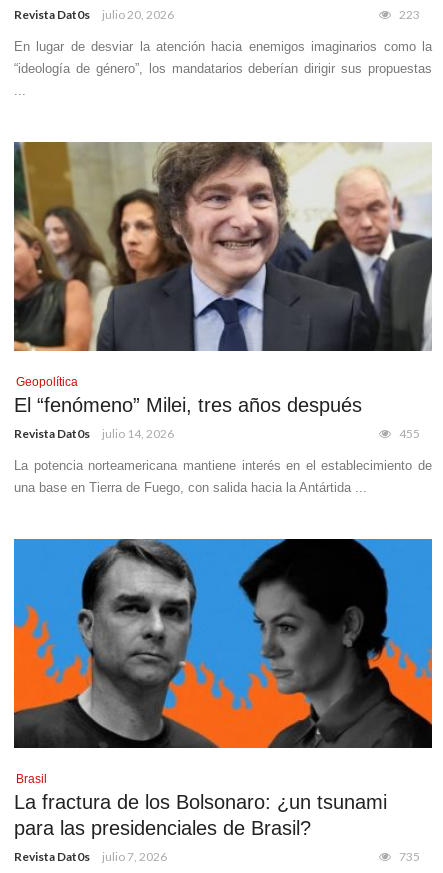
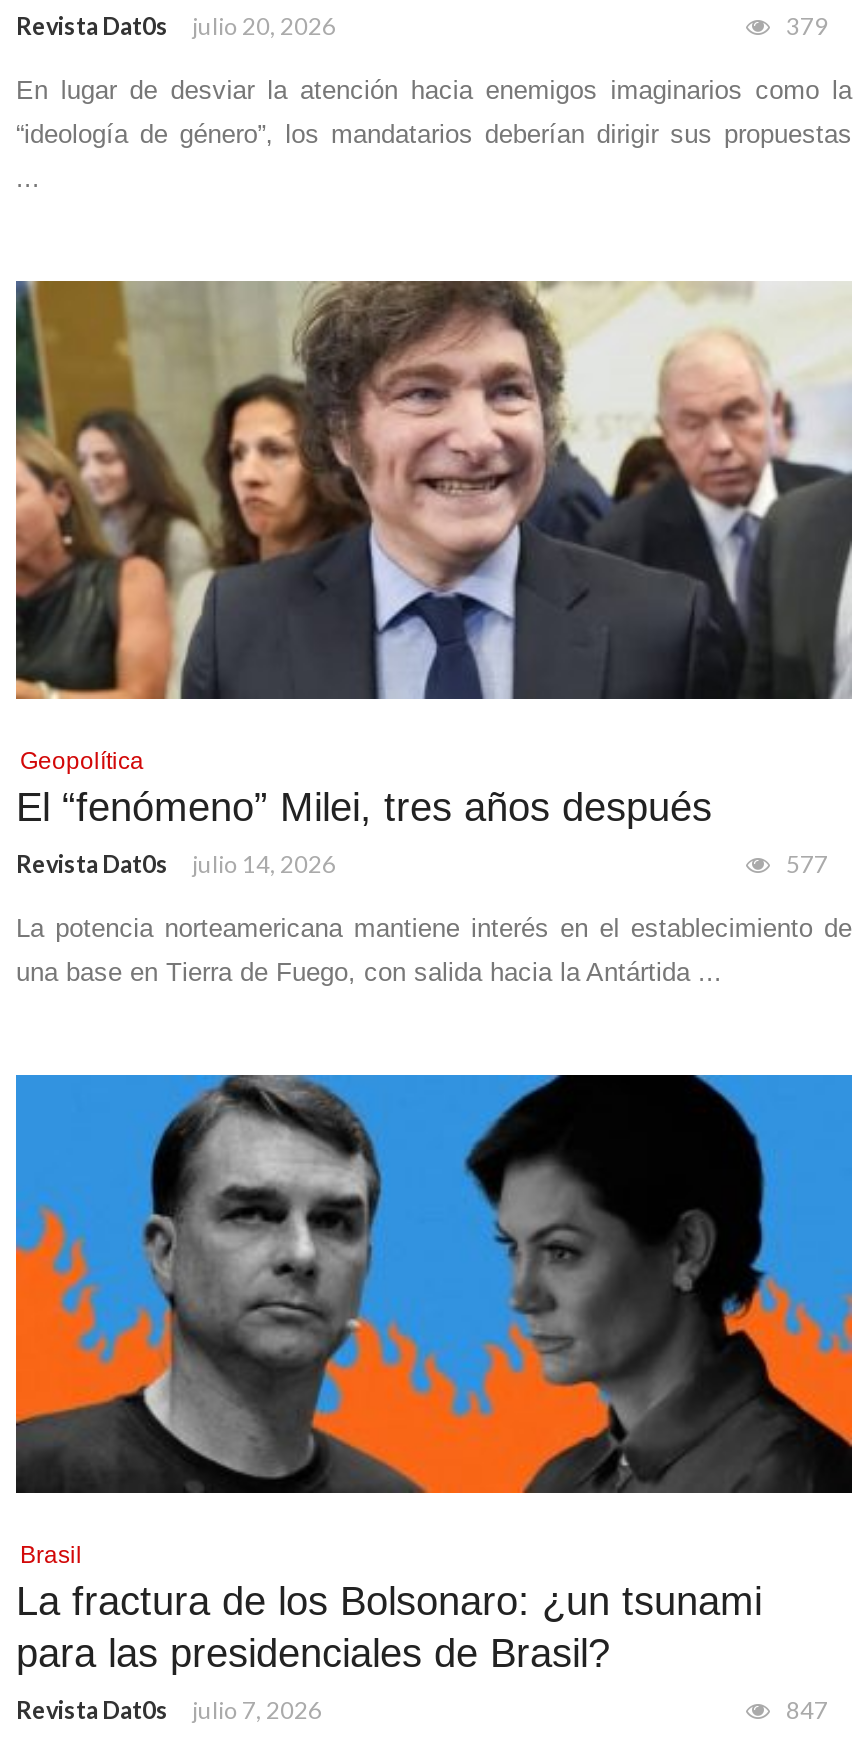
[399,7,420,22] 223 -> [786,12,828,42] 379
[399,426,420,441] 455 -> [786,850,828,880] 577
[399,849,420,864] 735 -> [786,1696,828,1726] 847

